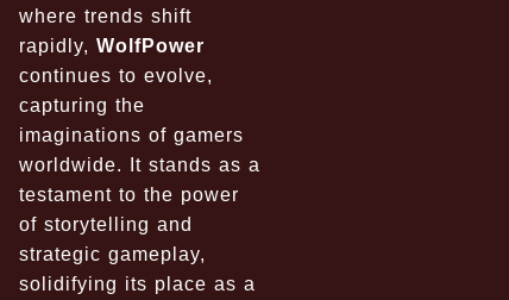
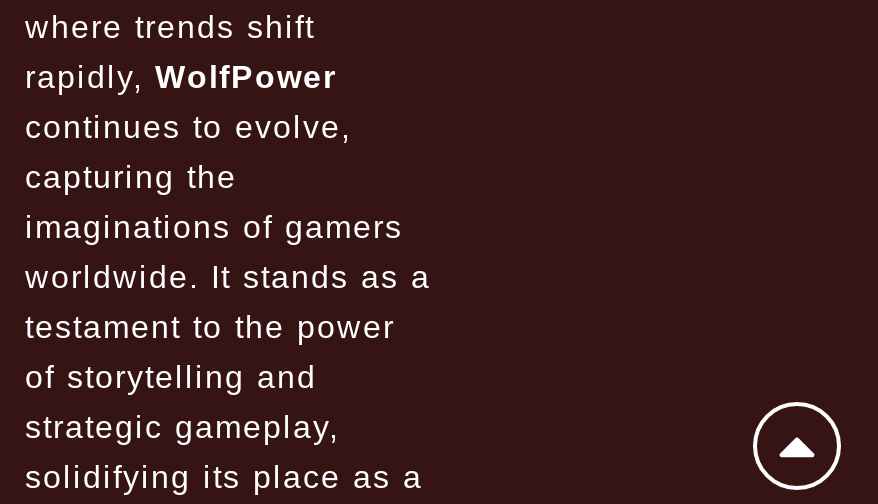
none -> [751,400,843,492] [image]

